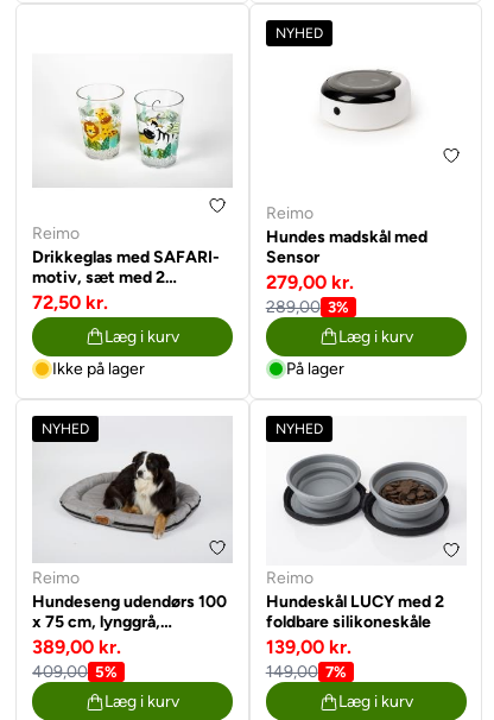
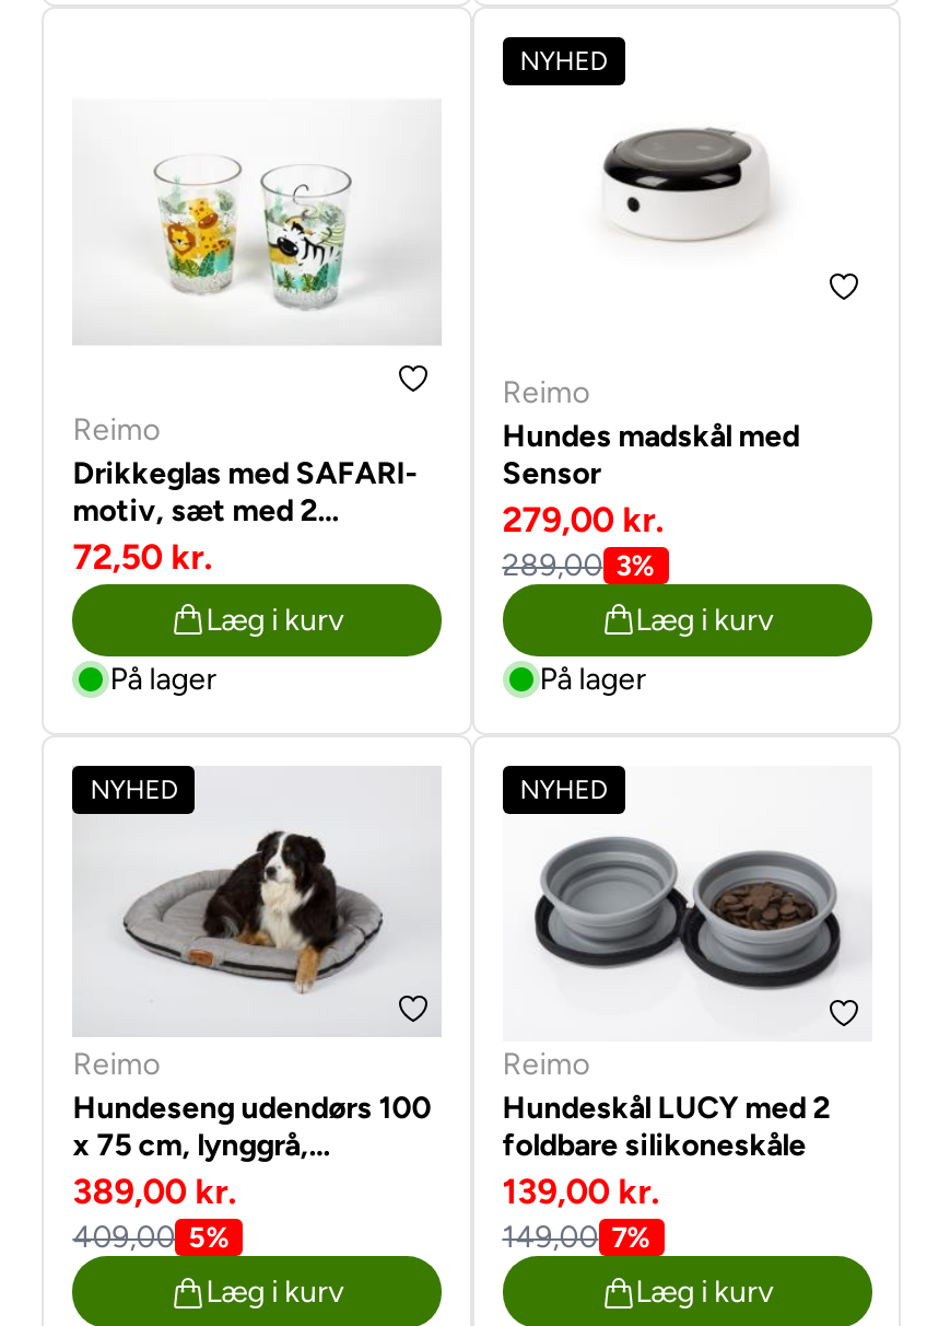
[52,359,145,379] Ikke på lager -> [110,661,217,698] På lager

